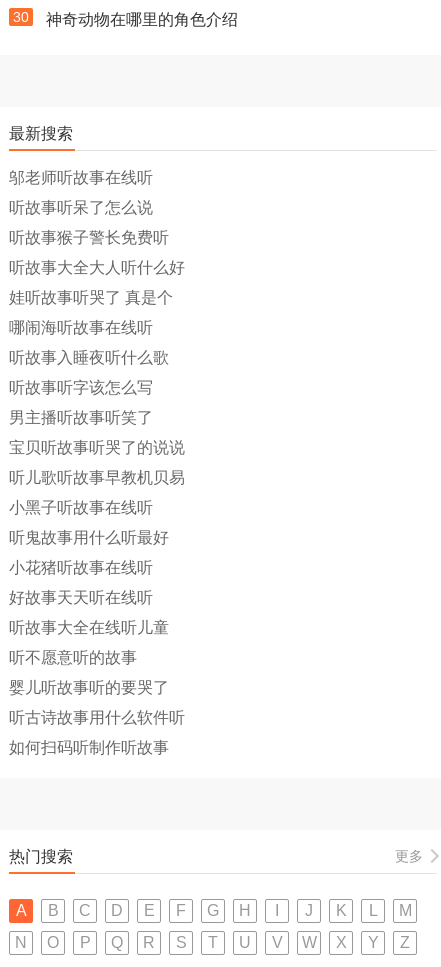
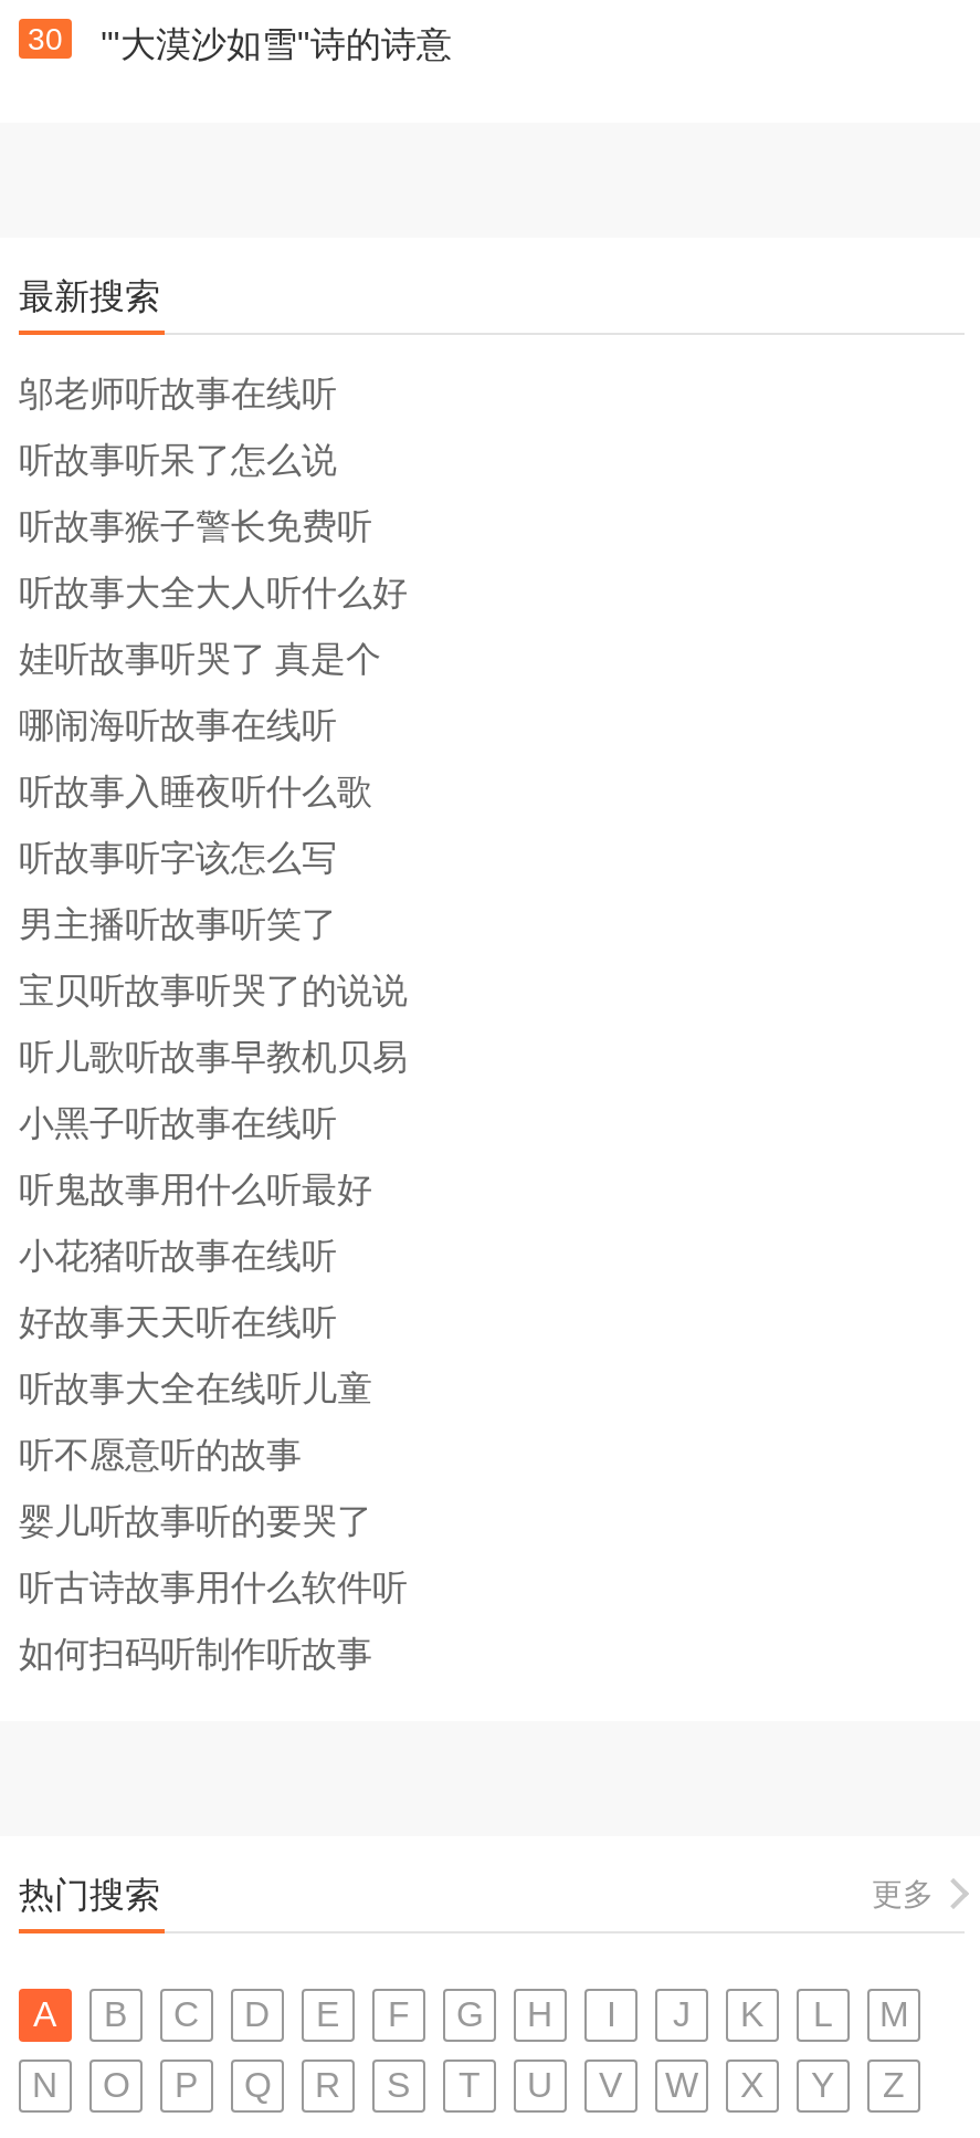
[46,11,238,28] 神奇动物在哪里的角色介绍 -> [101,25,452,63] '"大漠沙如雪"诗的诗意

